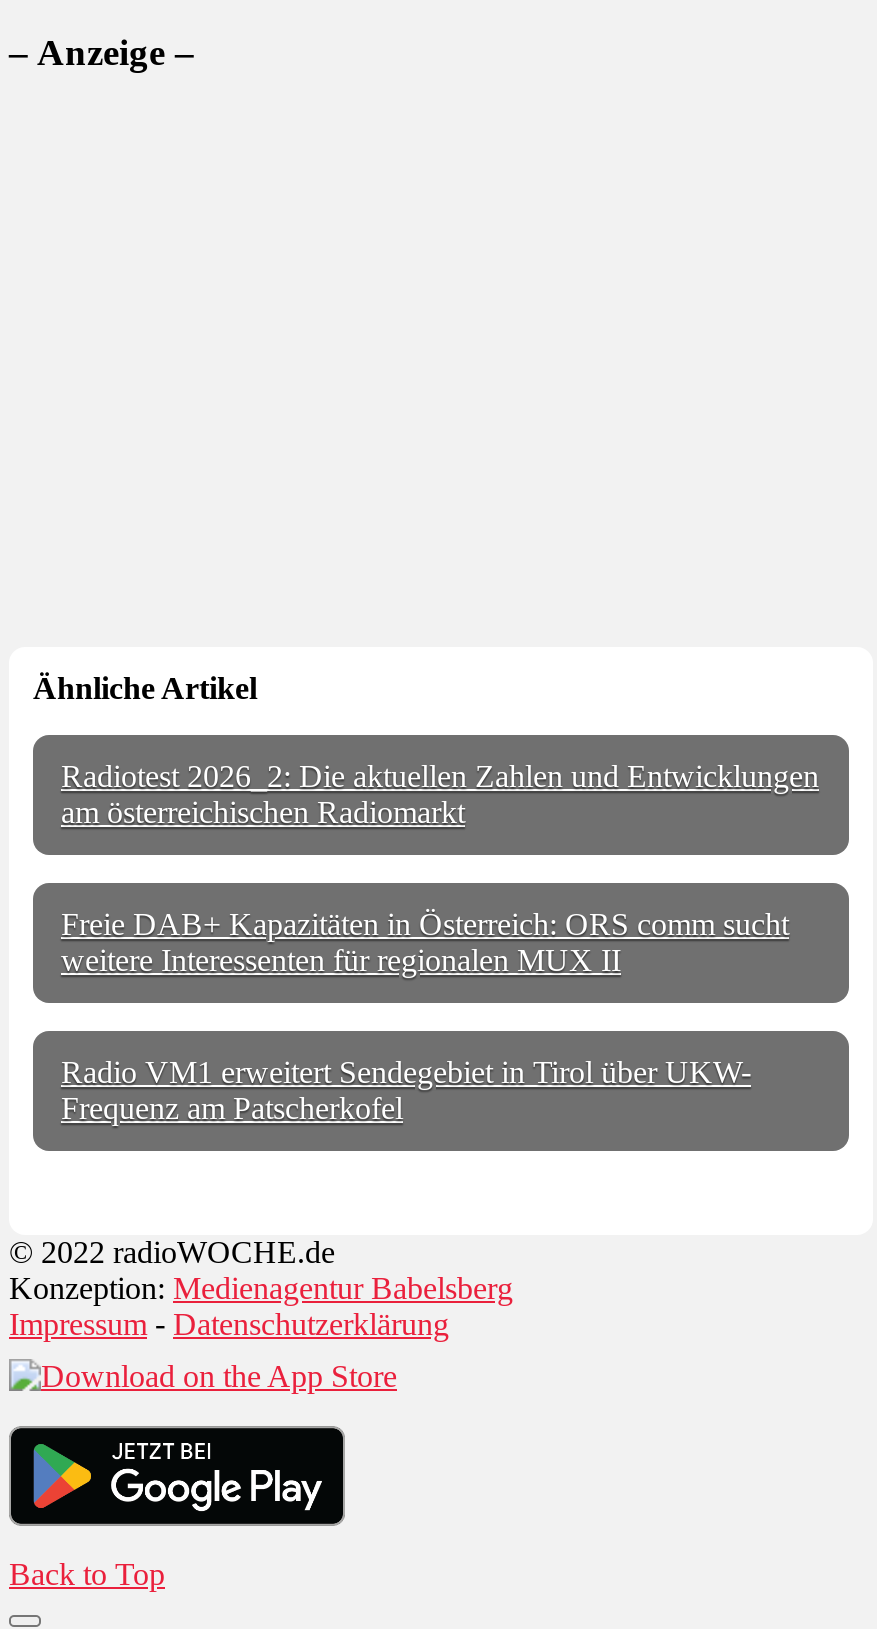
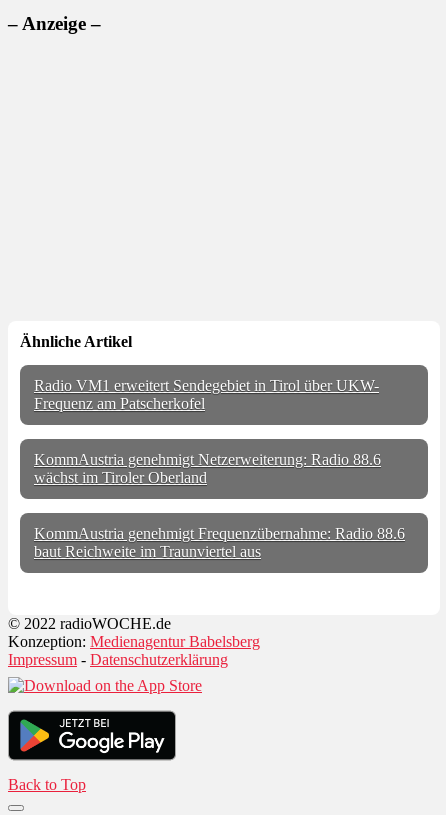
[61,759,819,977] Radiotest 2026_2: Die aktuellen Zahlen und Entwicklungen | am österreichischen Radiomarkt | Freie DAB+ Kapazitäten in Österreich: ORS comm sucht | weitere Interessenten für regionalen MUX II -> none
moved [61,1055,751,1125] -> [34,377,379,412]: Radio VM1 erweitert Sendegebiet in Tirol über UKW- | Frequenz am Patscherkofel
none -> [34,451,405,560] KommAustria genehmigt Netzerweiterung: Radio 88.6 | wächst im Tiroler Oberland | KommAustria genehmigt Frequenzübernahme: Radio 88.6 | baut Reichweite im Traunviertel aus

